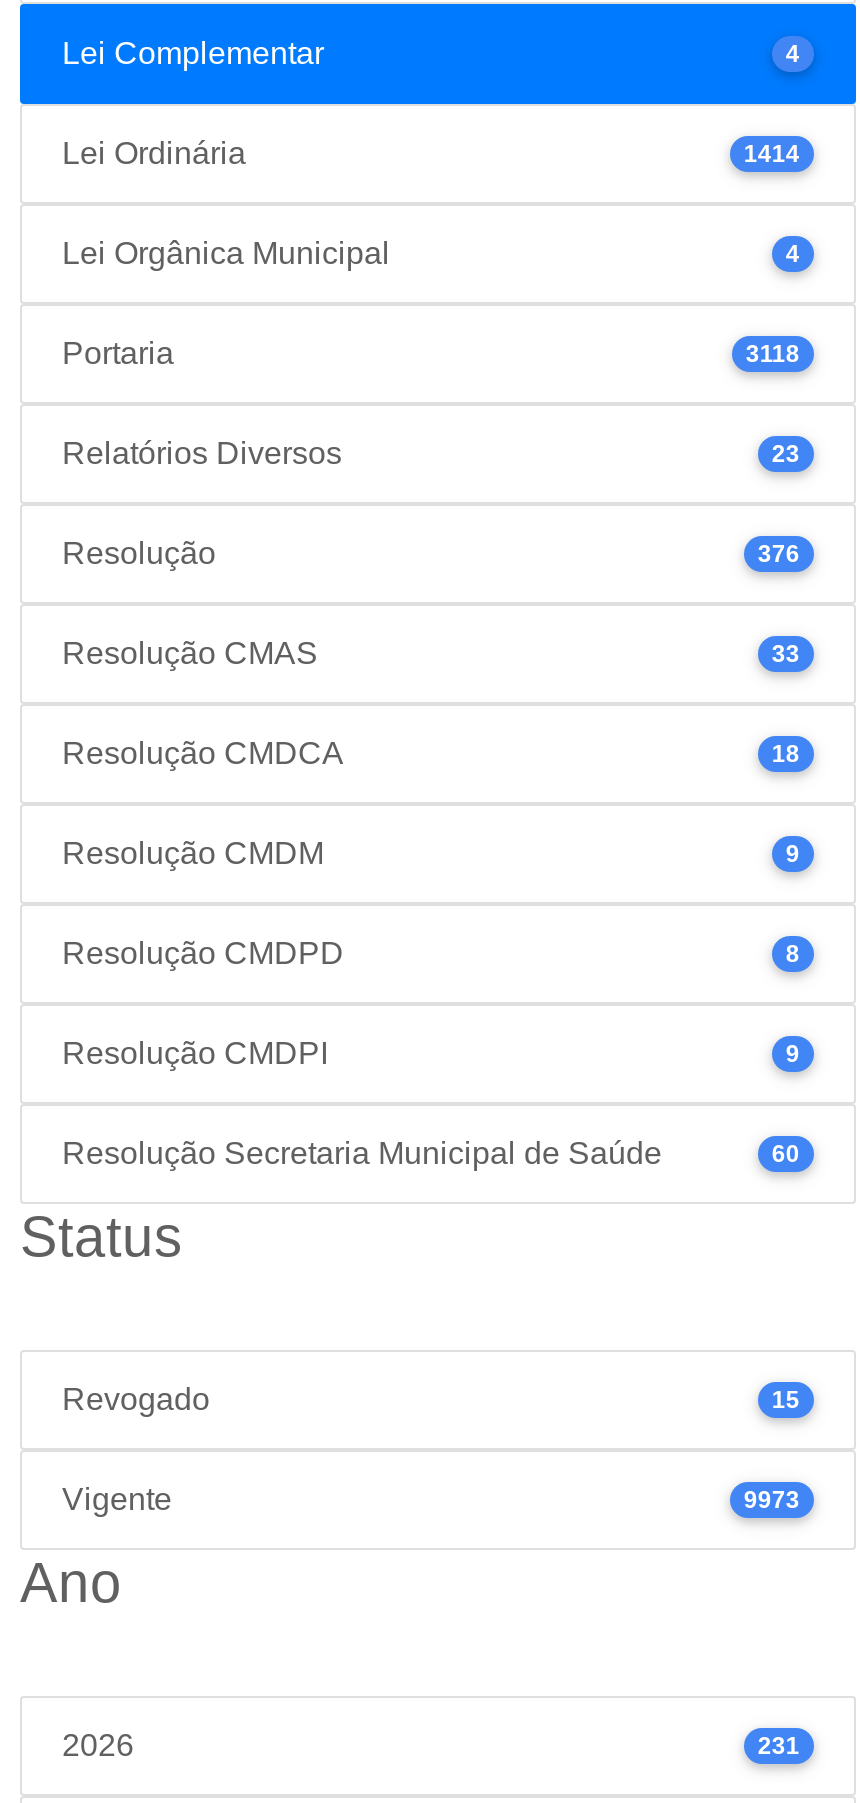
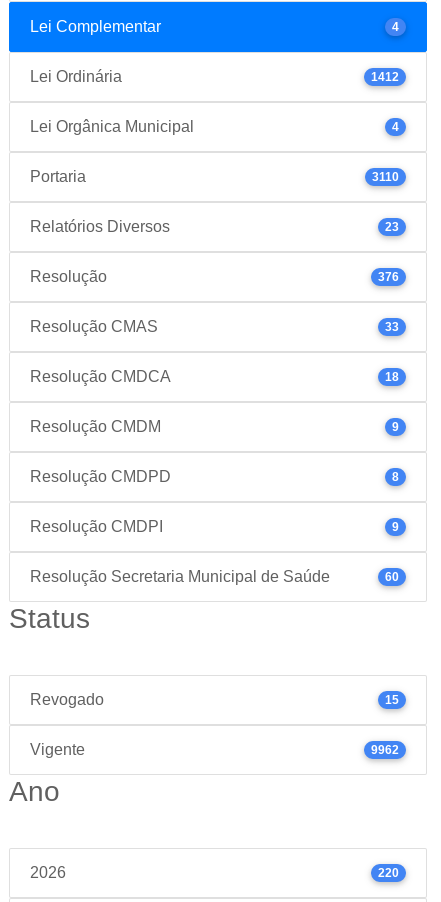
[744,140,800,168] 1414 -> [371,70,399,84] 1412
[746,340,800,368] 3118 -> [372,170,399,184] 3110
[744,1486,800,1514] 9973 -> [371,743,399,757] 9962
[758,1732,800,1760] 231 -> [378,866,399,880] 220

